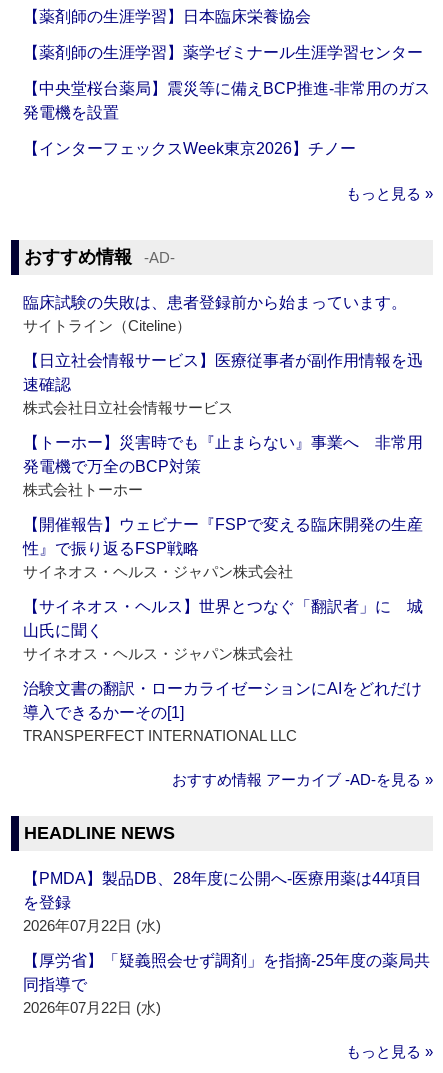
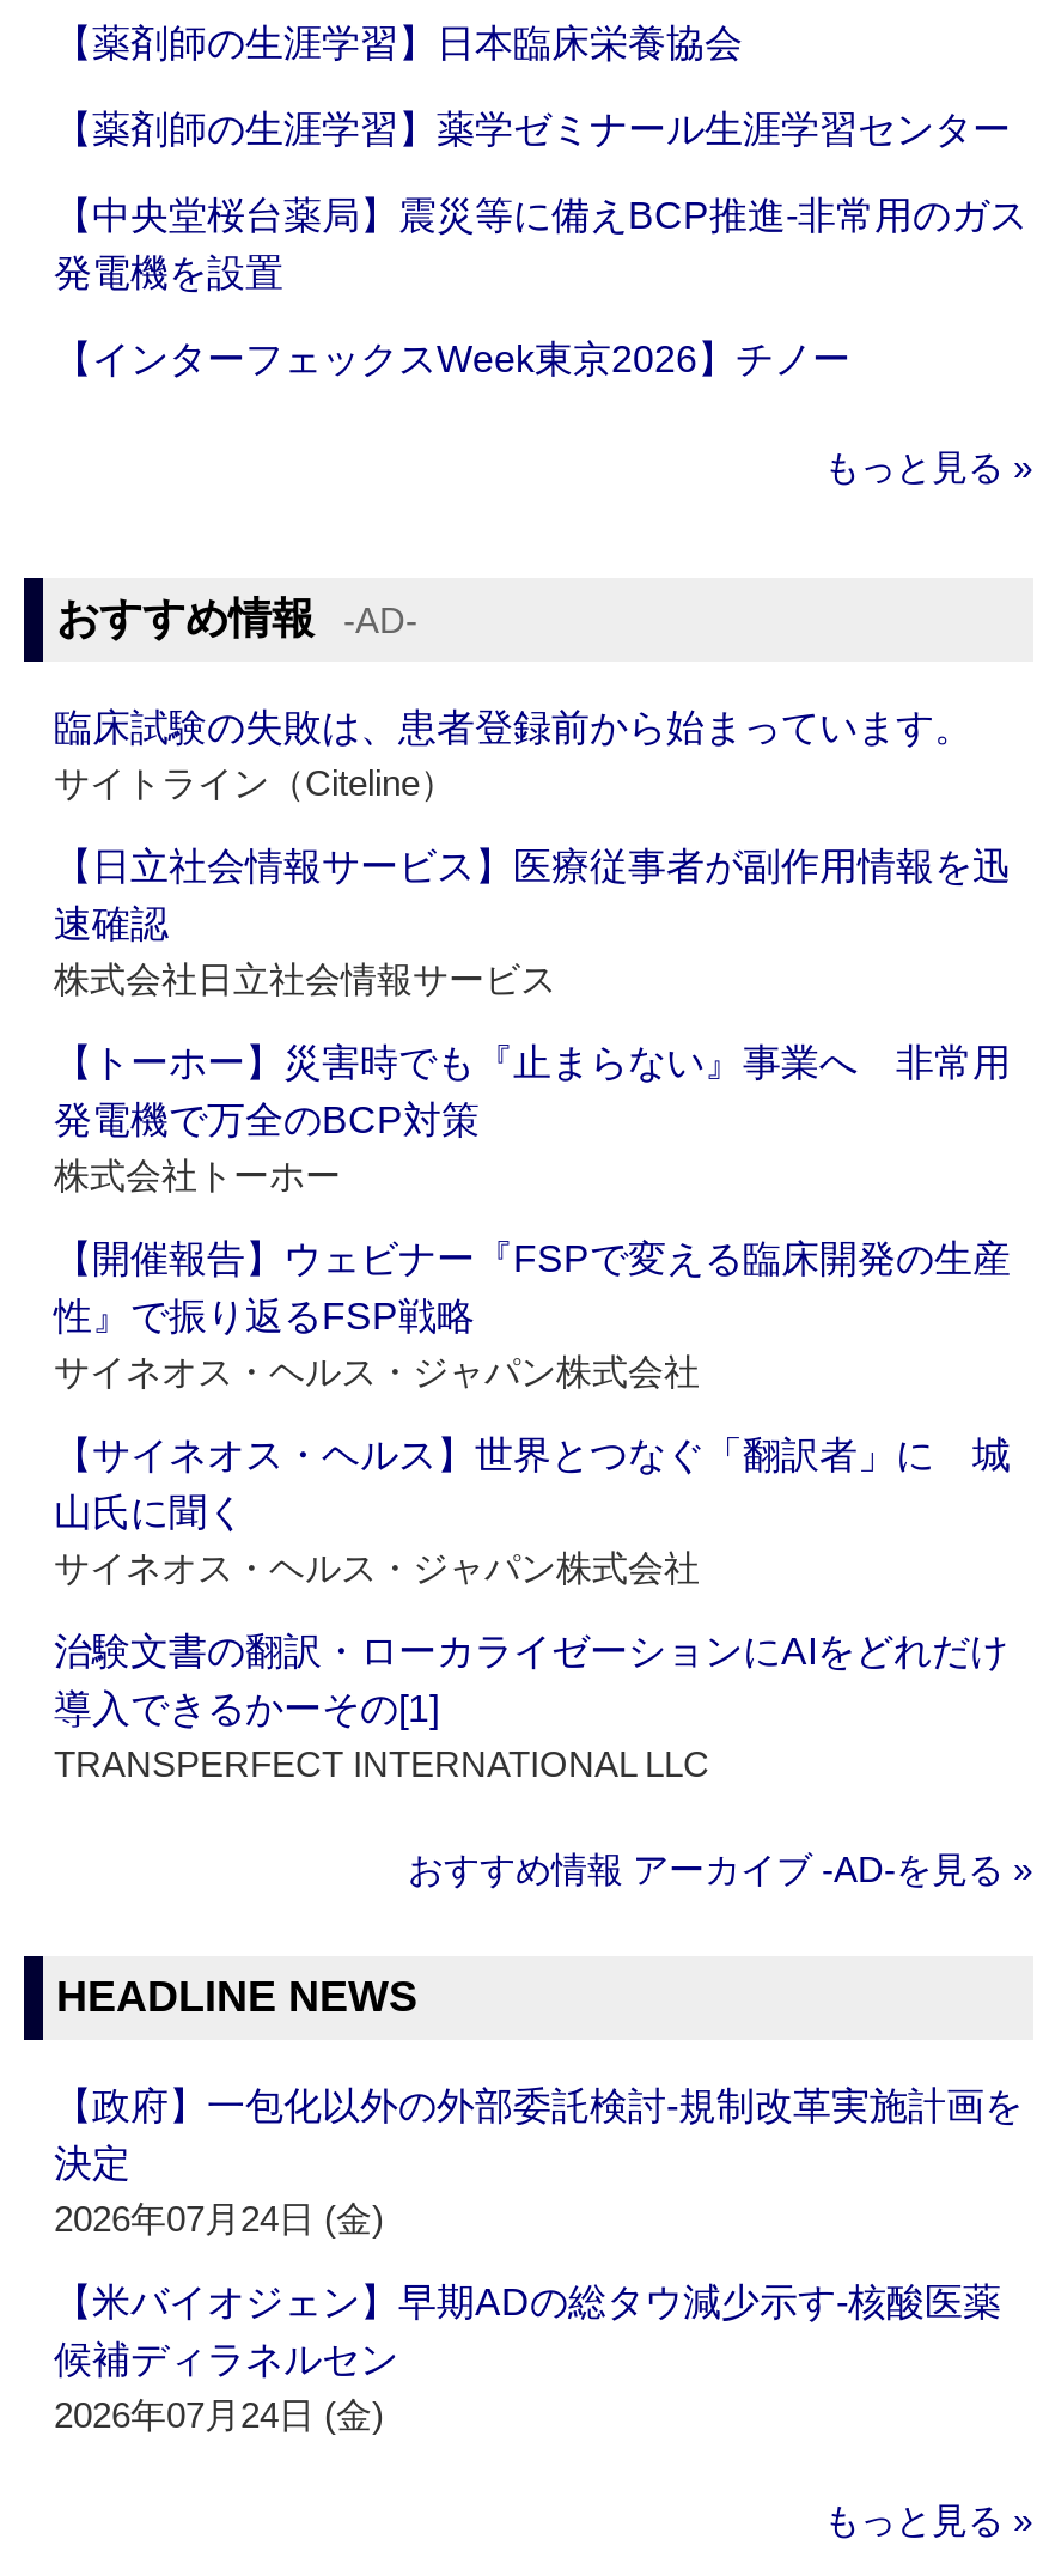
[23,870,422,934] 【PMDA】製品DB、28年度に公開へ‐医療用薬は44項目 | を登録 | 2026年07月22日 (水) -> [54,2086,1022,2240] 【政府】一包化以外の外部委託検討‐規制改革実施計画を | 決定 | 2026年07月24日 (金)
[23,952,430,1016] 【厚労省】「疑義照会せず調剤」を指摘‐25年度の薬局共 | 同指導で | 2026年07月22日 (水) -> [54,2283,1001,2436] 【米バイオジェン】早期ADの総タウ減少示す‐核酸医薬 | 候補ディラネルセン | 2026年07月24日 (金)

